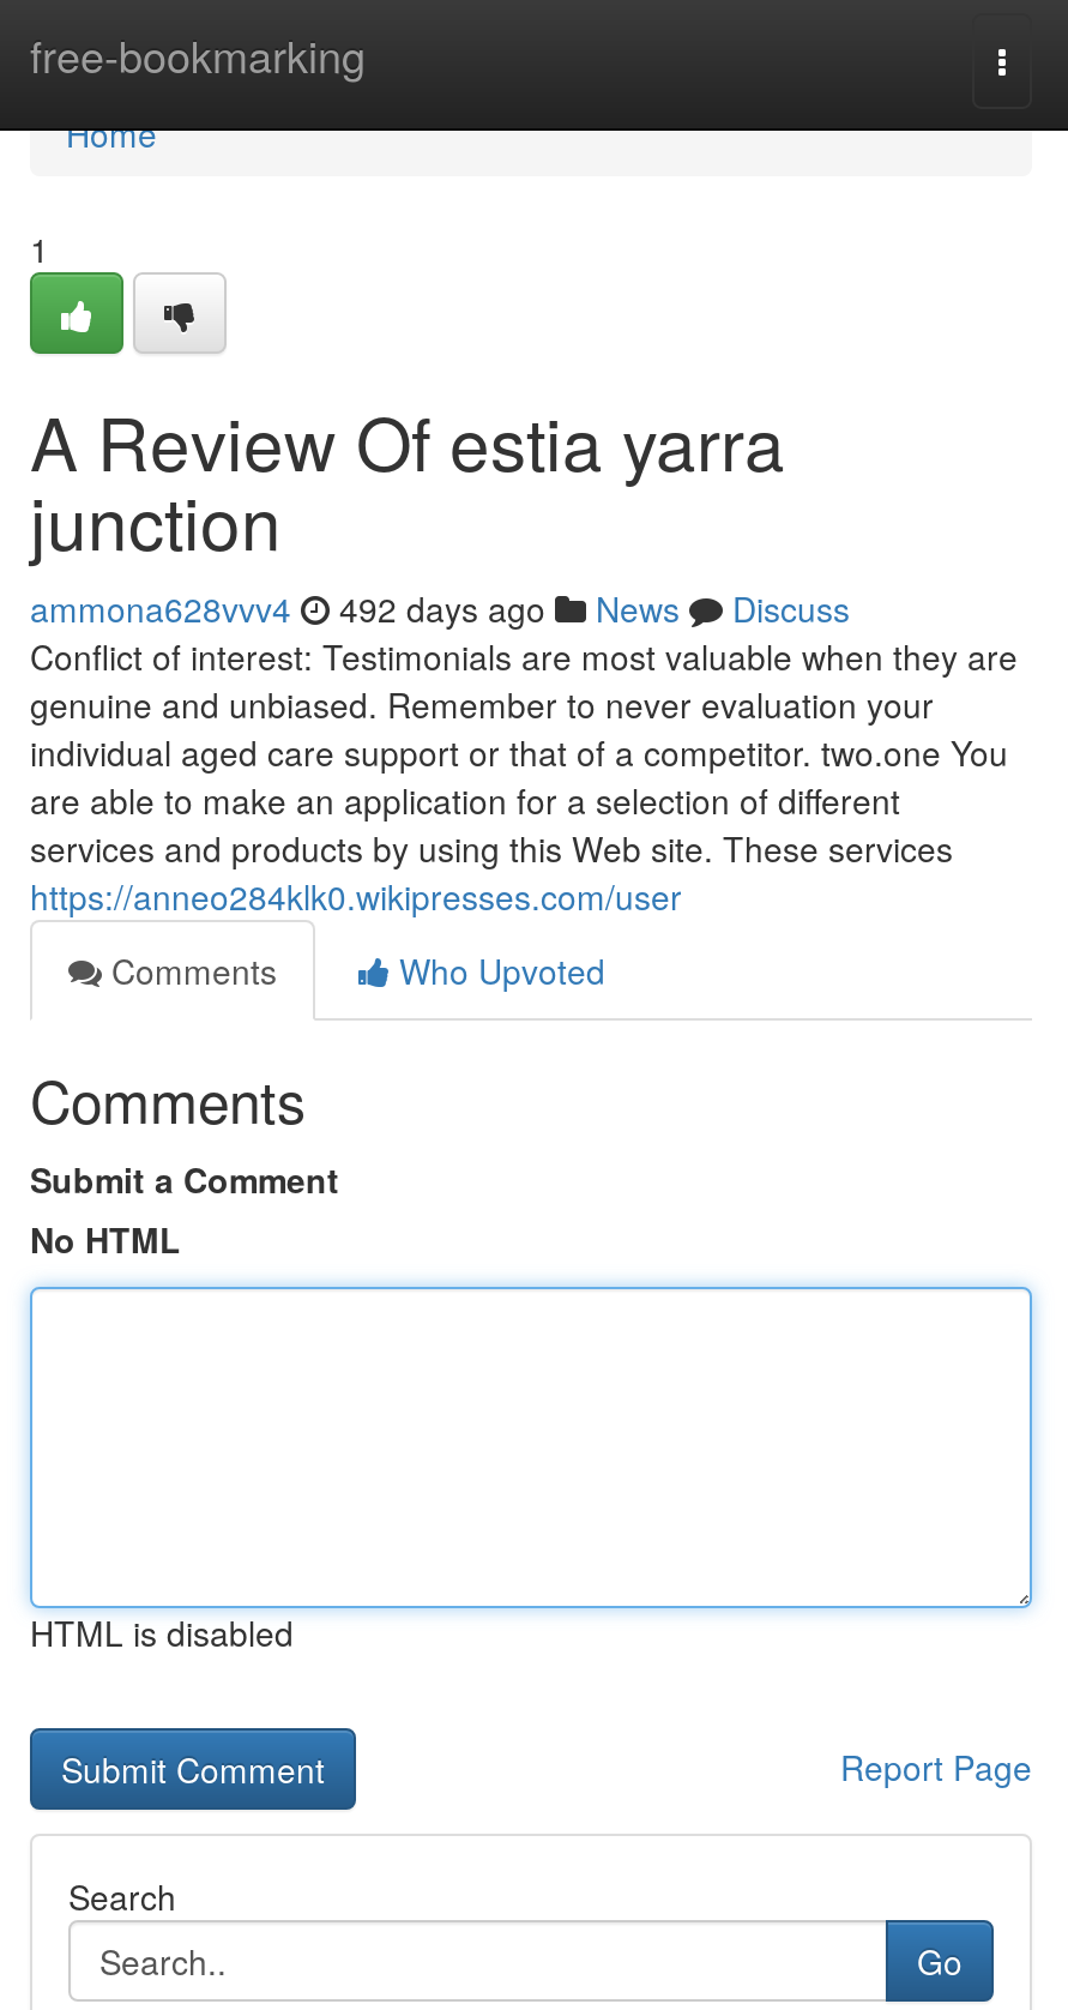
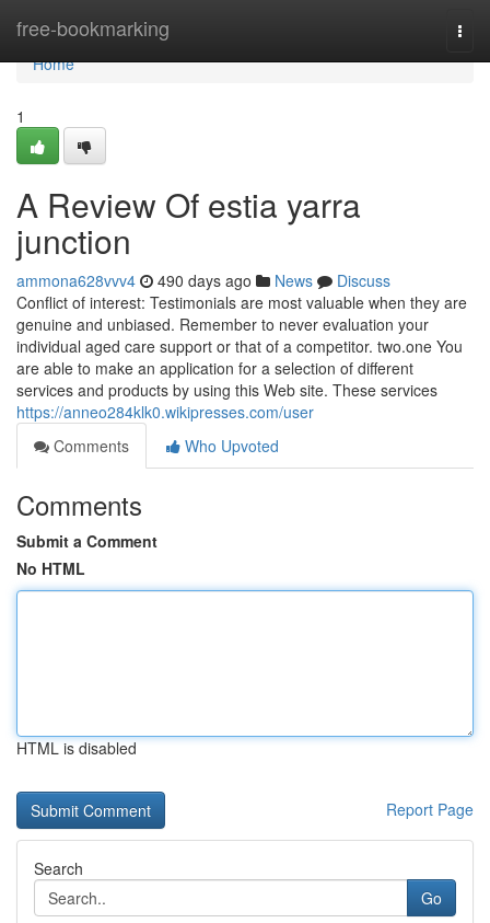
[30,584,850,632] ammona628vvv4 492 days ago News Discuss -> [16,269,390,291] ammona628vvv4 490 days ago News Discuss

